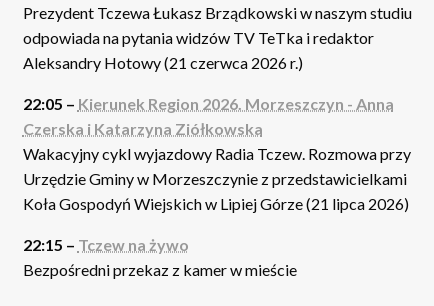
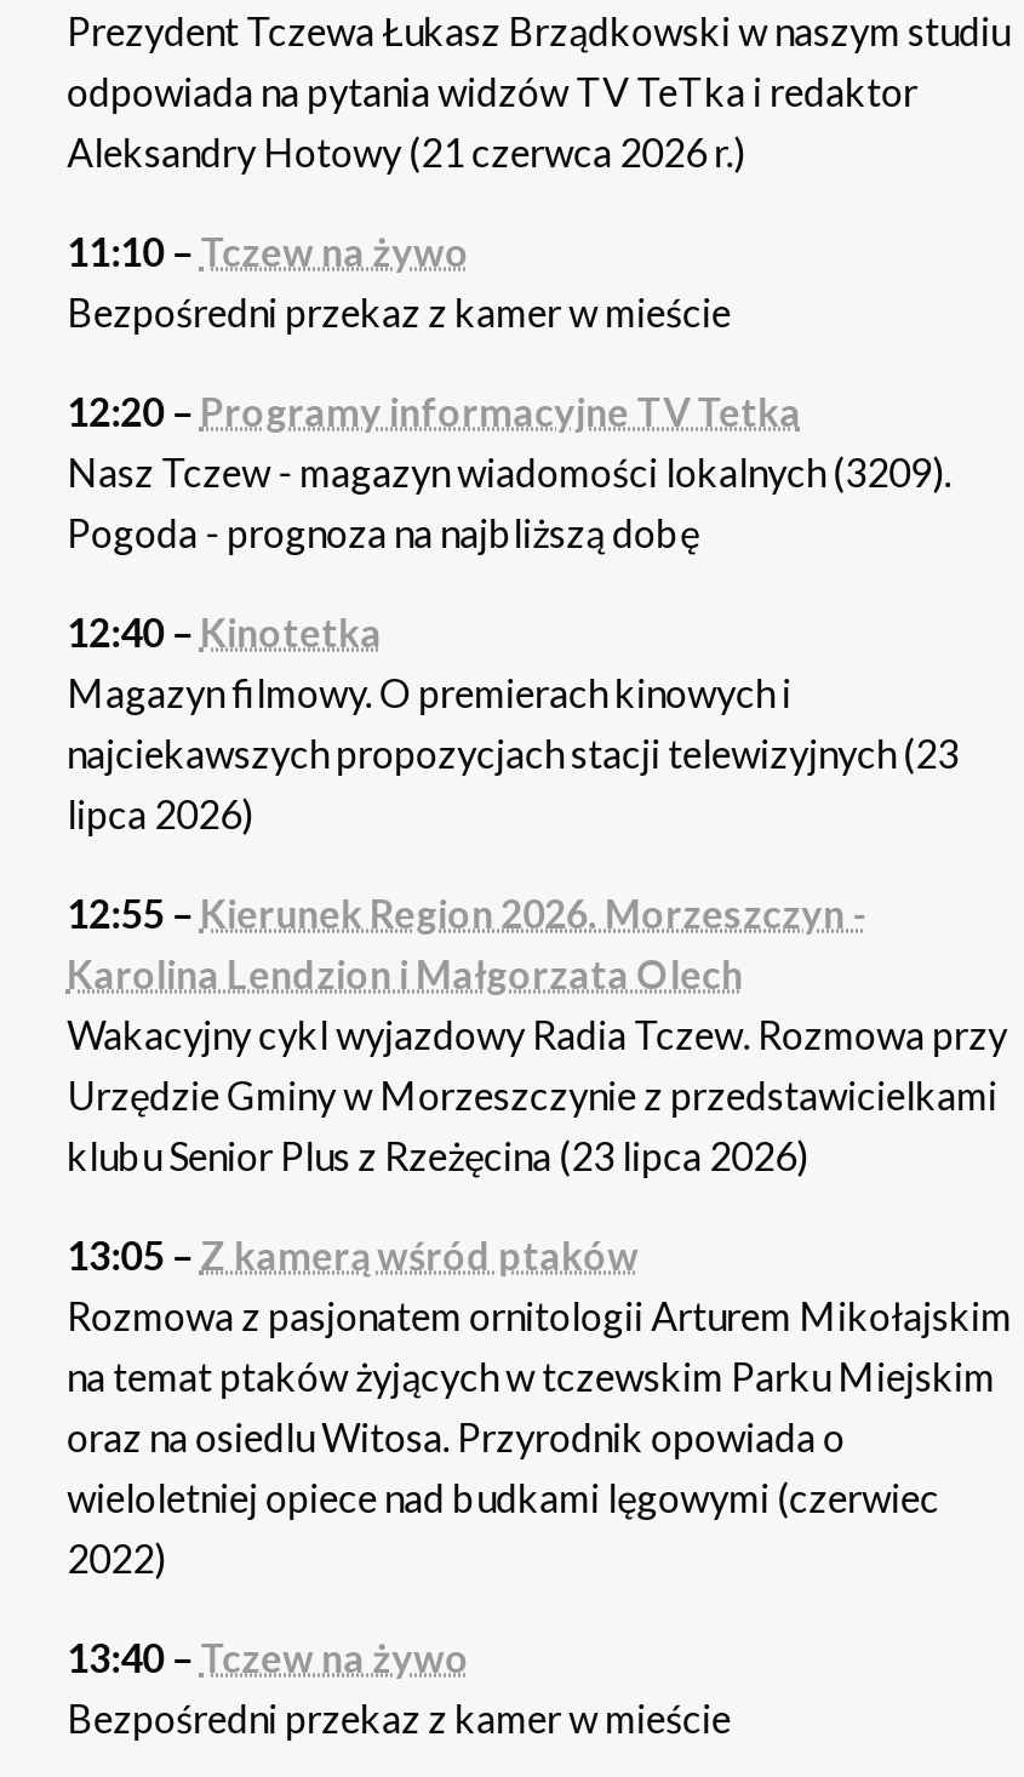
[23,94,394,138] 22:05 – Kierunek Region 2026. Morzeszczyn - Anna | Czerska i Katarzyna Ziółkowska -> [67,229,959,997] 11:10 – Tczew na żywo | Bezpośredni przekaz z kamer w mieście | 12:20 – Programy informacyjne TV Tetka | Nasz Tczew - magazyn wiadomości lokalnych (3209). | Pogoda - prognoza na najbliższą dobę | 12:40 – Kinotetka | Magazyn filmowy. O premierach kinowych i | najciekawszych propozycjach stacji telewizyjnych (23 | lipca 2026) | 12:55 – Kierunek Region 2026. Morzeszczyn - | Karolina Lendzion i Małgorzata Olech
[23,194,409,254] Koła Gospodyń Wiejskich w Lipiej Górze (21 lipca 2026) | 22:15 – Tczew na żywo -> [67,1133,1012,1681] klubu Senior Plus z Rzeżęcina (23 lipca 2026) | 13:05 – Z kamerą wśród ptaków | Rozmowa z pasjonatem ornitologii Arturem Mikołajskim | na temat ptaków żyjących w tczewskim Parku Miejskim | oraz na osiedlu Witosa. Przyrodnik opowiada o | wieloletniej opiece nad budkami lęgowymi (czerwiec | 2022) | 13:40 – Tczew na żywo

